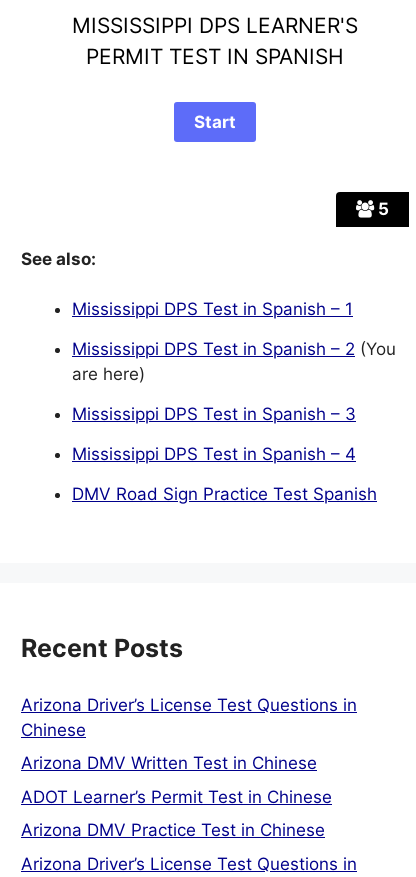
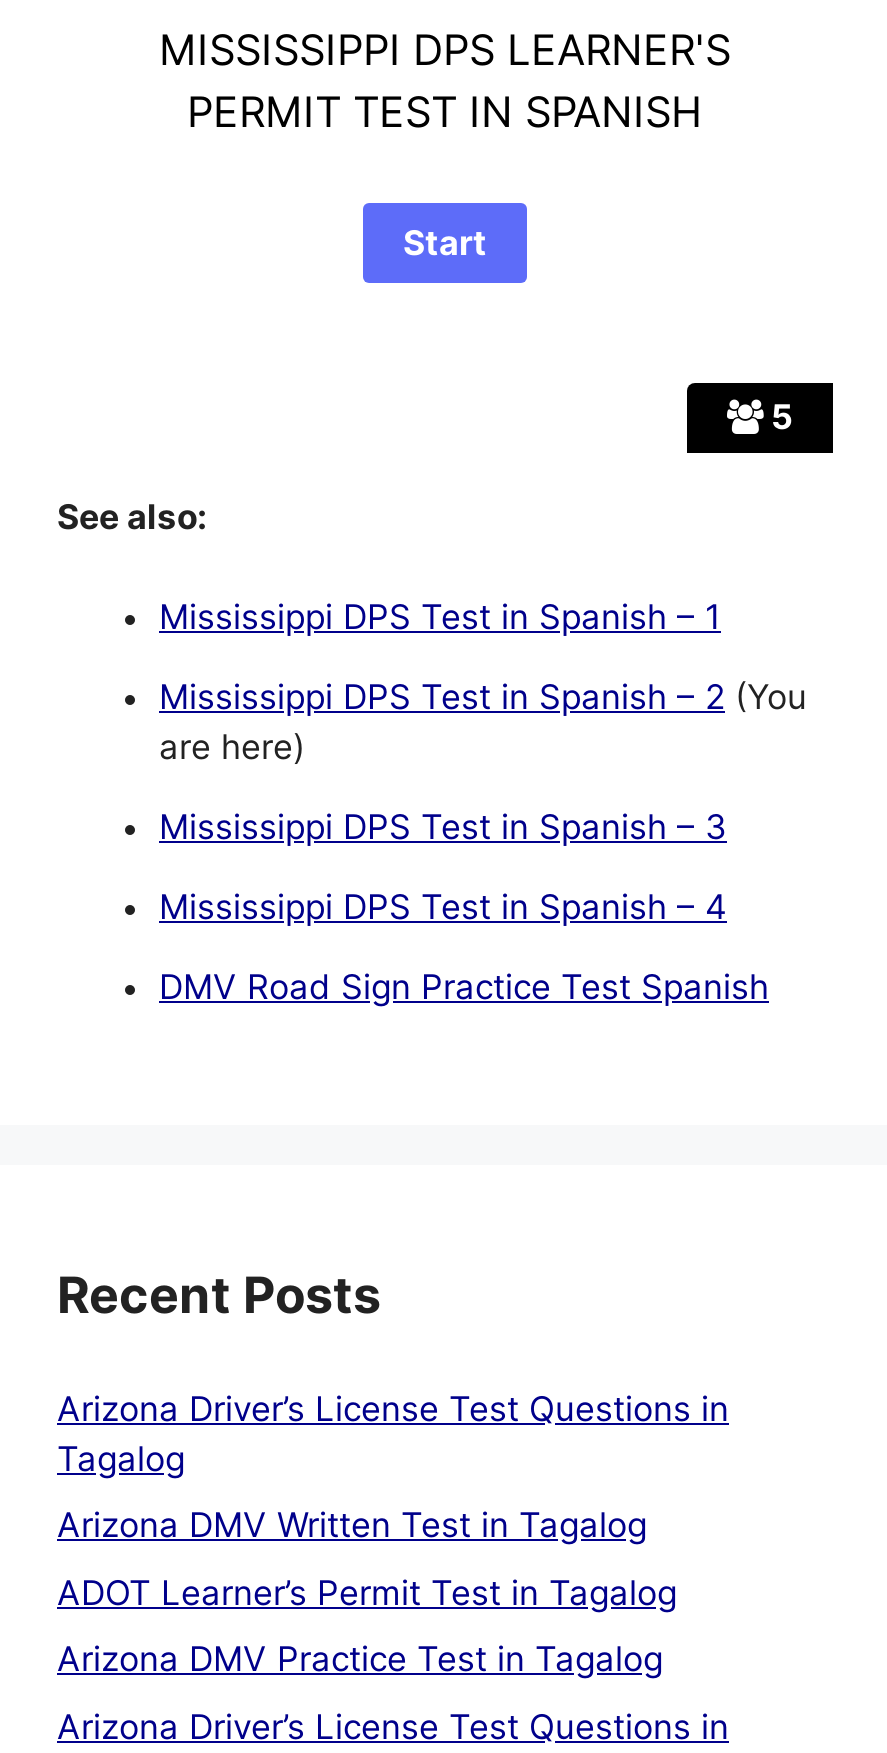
[21,720,86,740] Chinese -> [57,1438,185,1478] Tagalog
[21,753,317,773] Arizona DMV Written Test in Chinese -> [57,1505,647,1545] Arizona DMV Written Test in Tagalog
[21,787,332,807] ADOT Learner’s Permit Test in Chinese -> [57,1572,677,1612] ADOT Learner’s Permit Test in Tagalog
[21,820,325,840] Arizona DMV Practice Test in Chinese -> [57,1639,663,1679] Arizona DMV Practice Test in Tagalog

